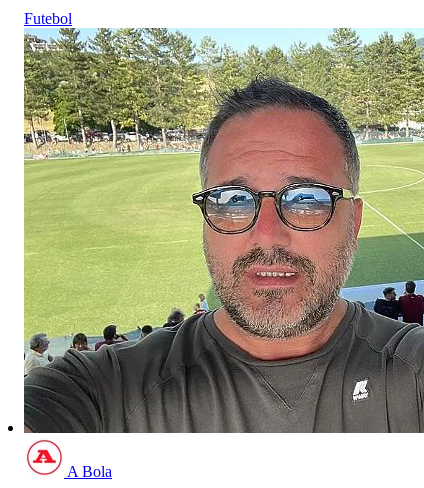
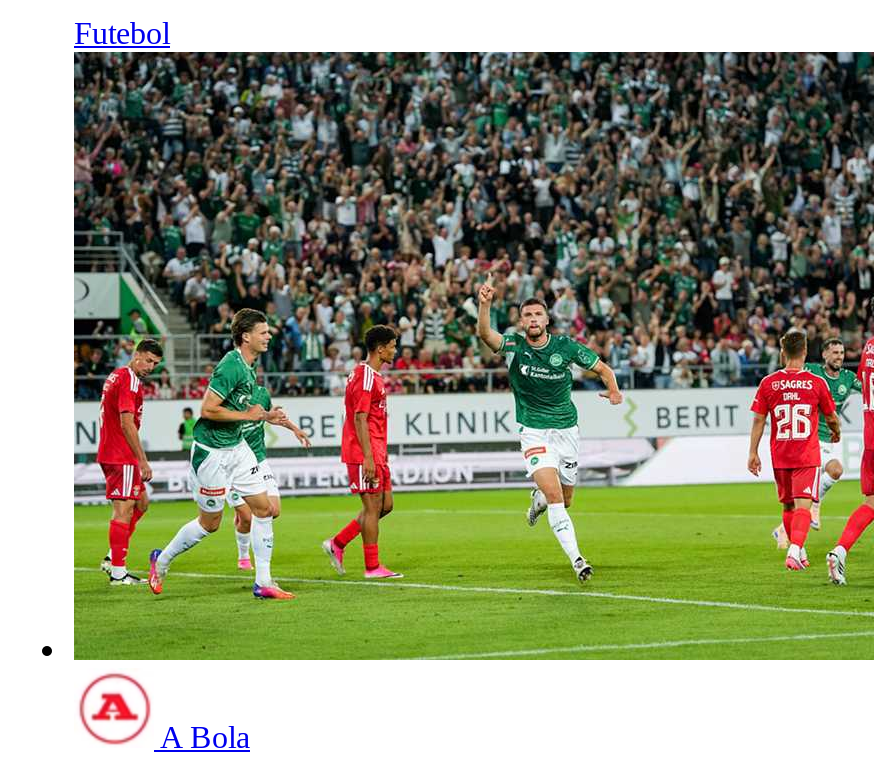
[23,27,421,434] [image] -> [72,50,868,662] [image]

